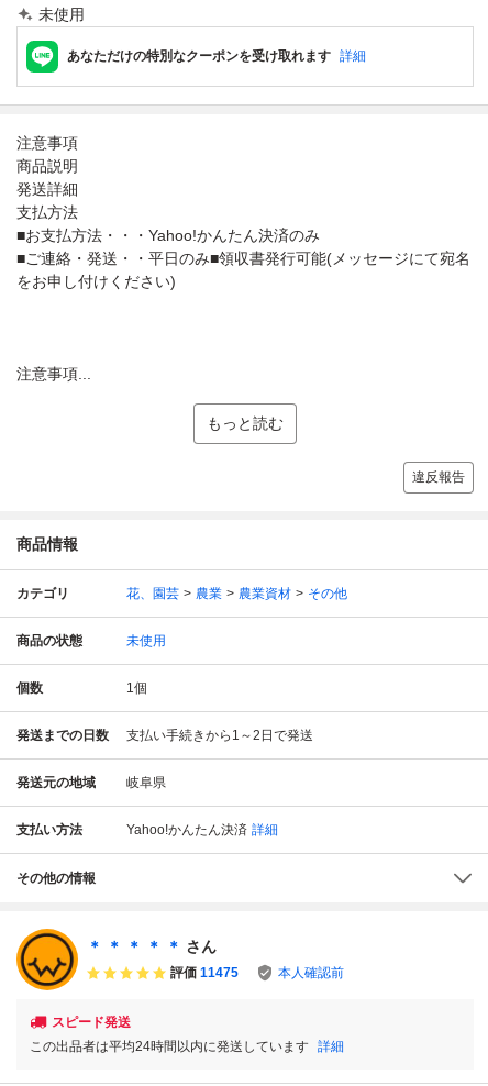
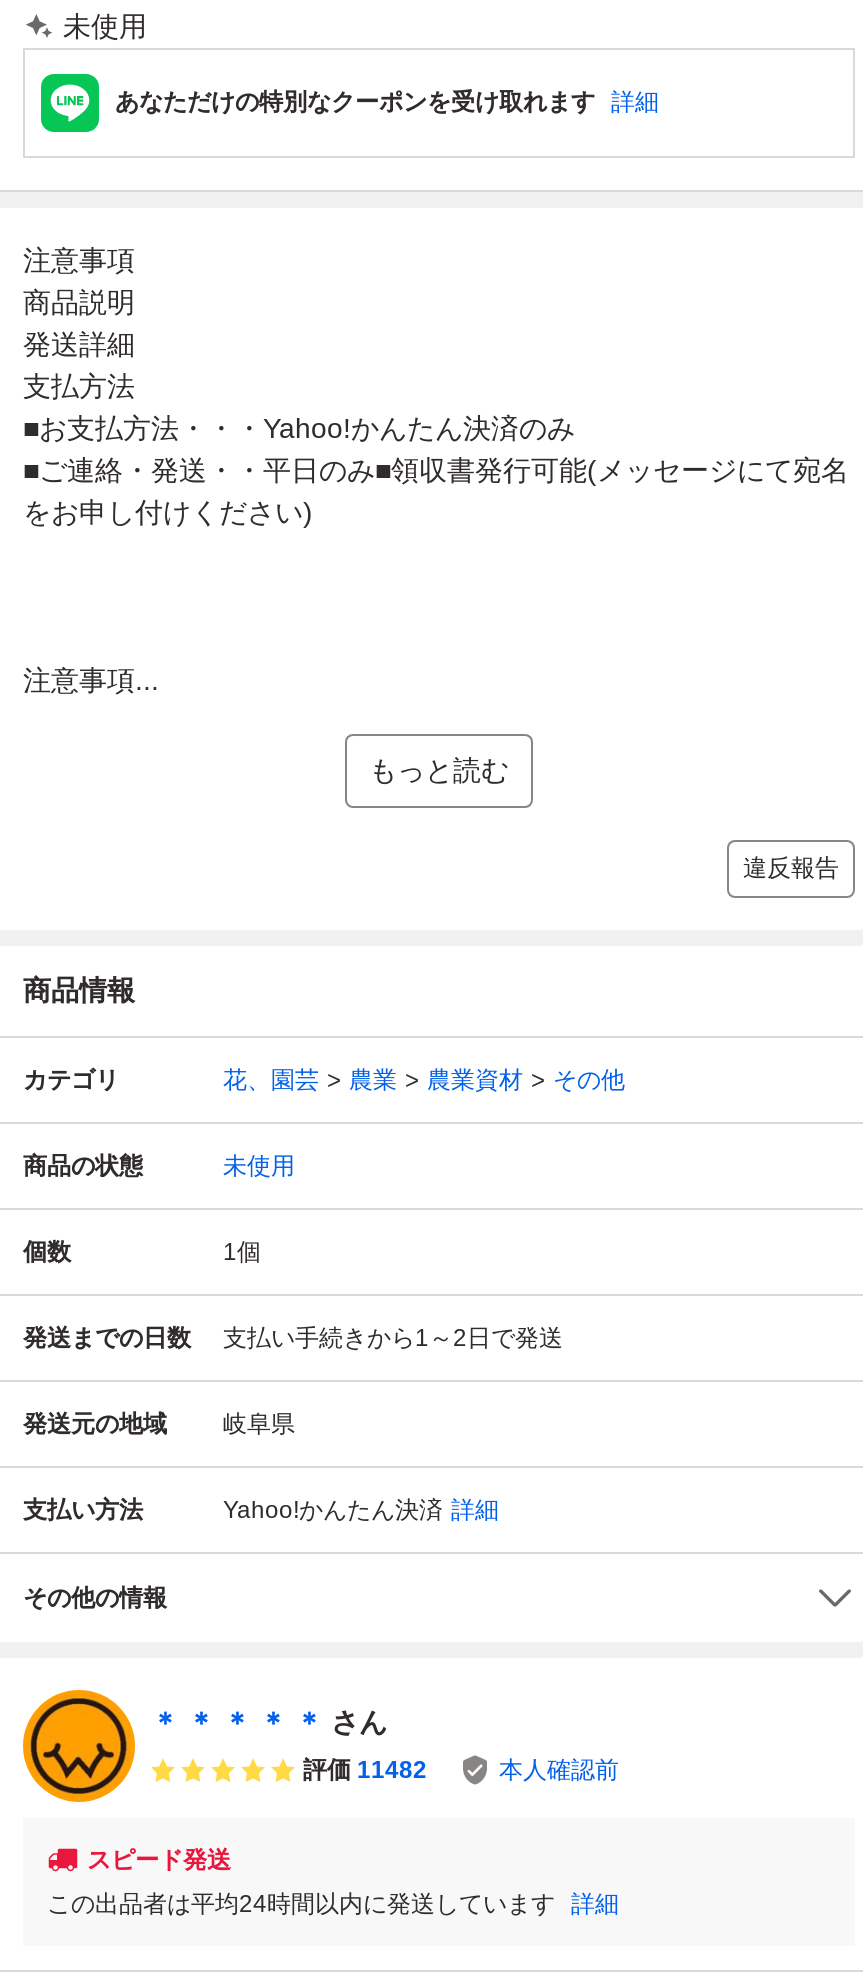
[170,966,239,981] 評価 11475 -> [303,1757,427,1785] 評価 11482

